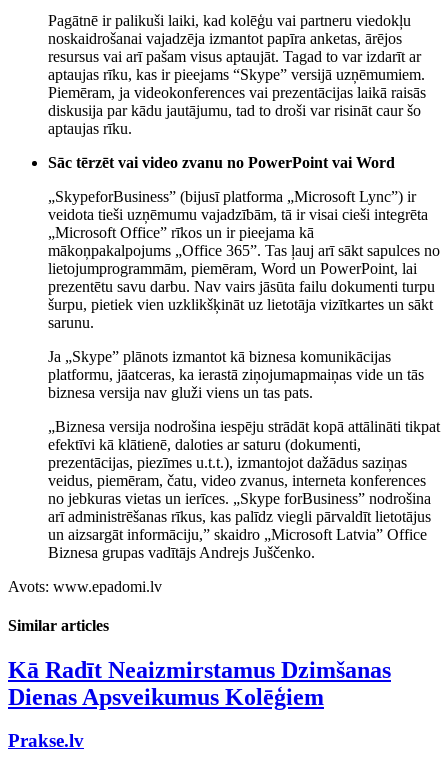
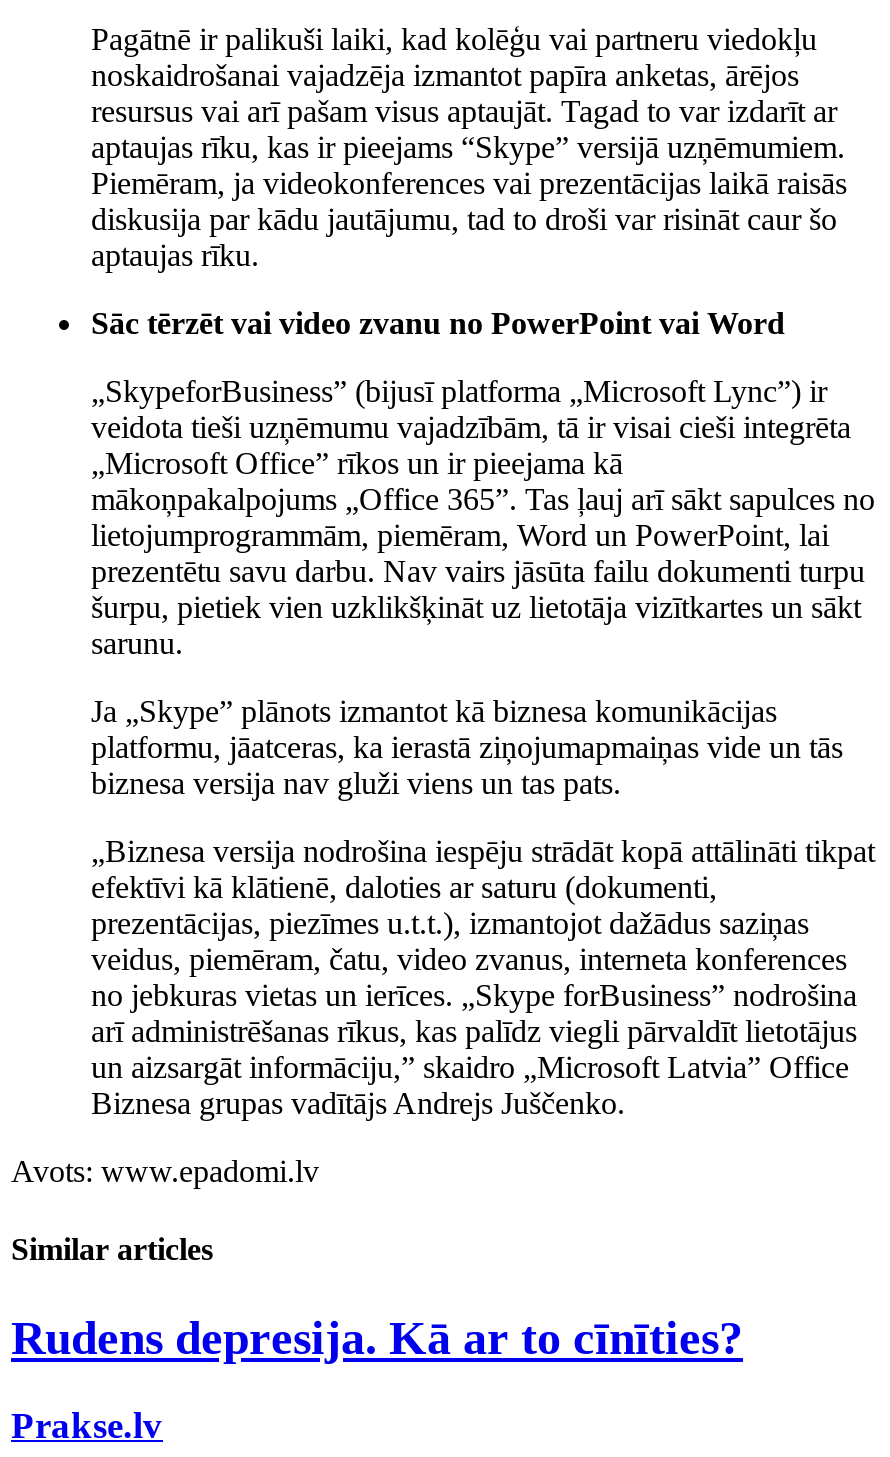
[8,656,391,709] Kā Radīt Neaizmirstamus Dzimšanas | Dienas Apsveikumus Kolēģiem -> [11,1311,743,1363] Rudens depresija. Kā ar to cīnīties?

